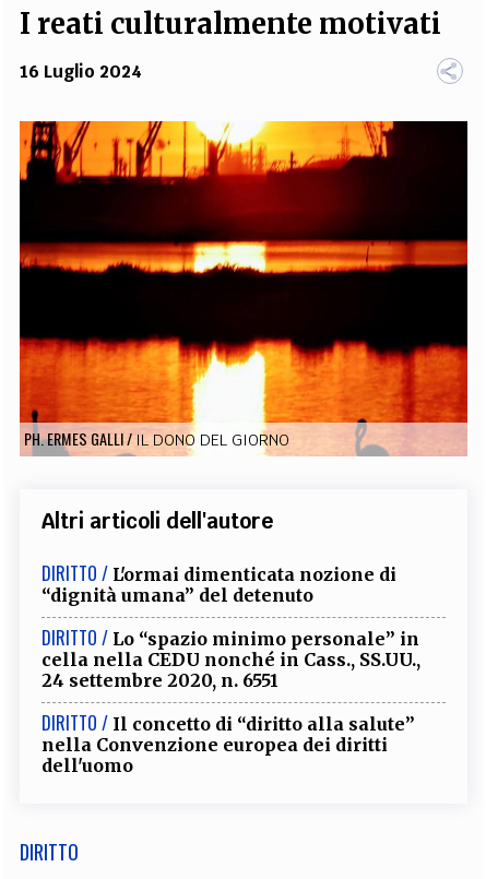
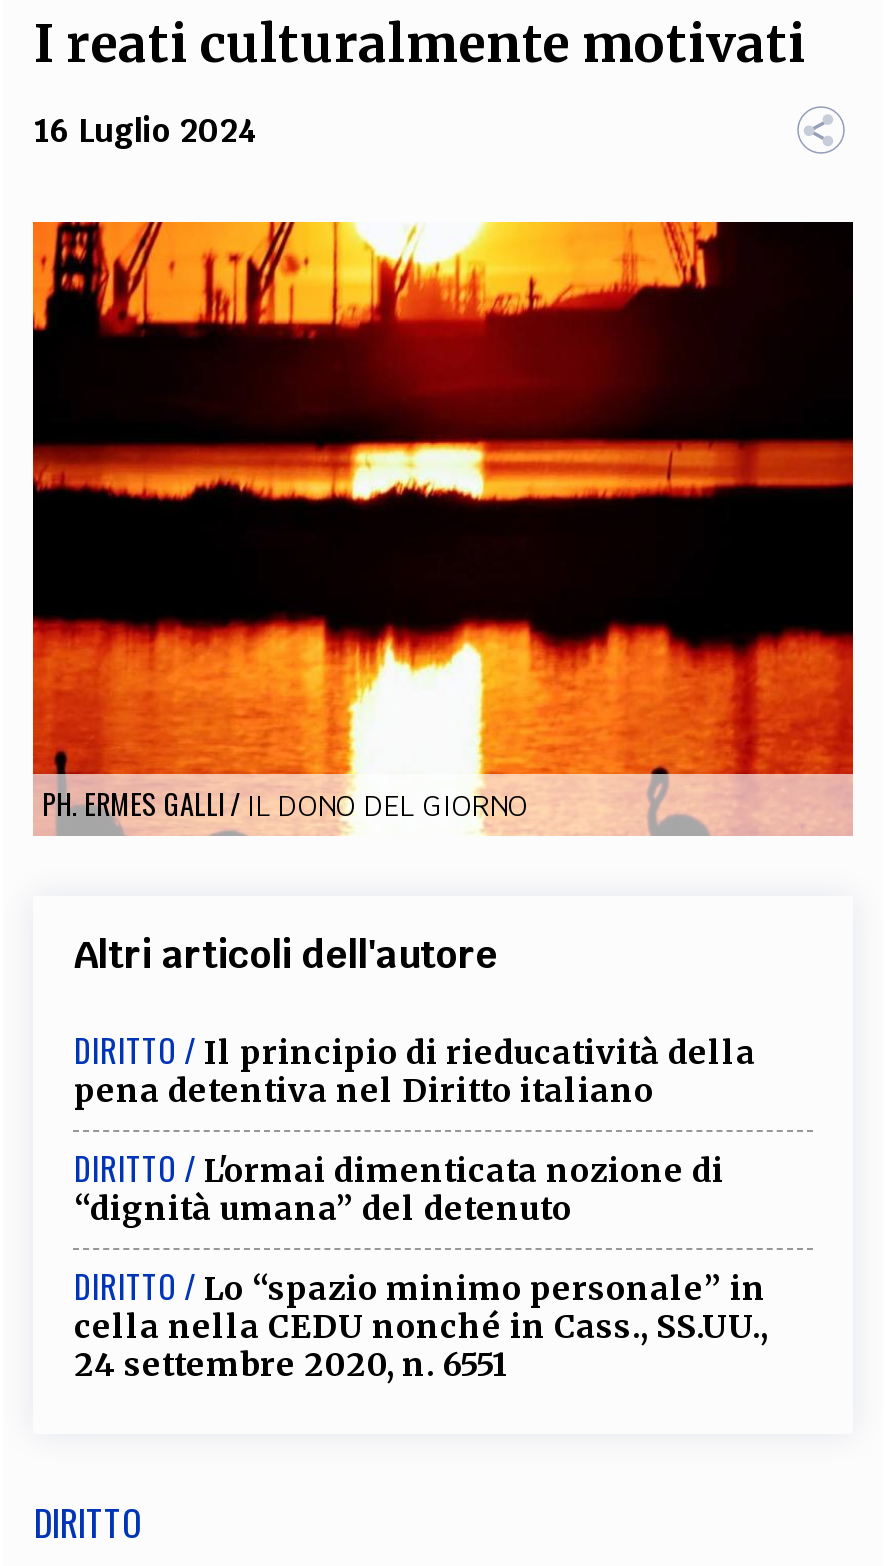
none -> [74,1026,756,1110] DIRITTO / Il principio di rieducatività della | pena detentiva nel Diritto italiano
moved [42,560,421,691] -> [74,1144,768,1384]: DIRITTO / L'ormai dimenticata nozione di | “dignità umana” del detenuto | DIRITTO / Lo “spazio minimo personale” in | cella nella CEDU nonché in Cass., SS.UU., | 24 settembre 2020, n. 6551
[42,710,416,776] DIRITTO / Il concetto di “diritto alla salute” | nella Convenzione europea dei diritti | dell'uomo -> none

